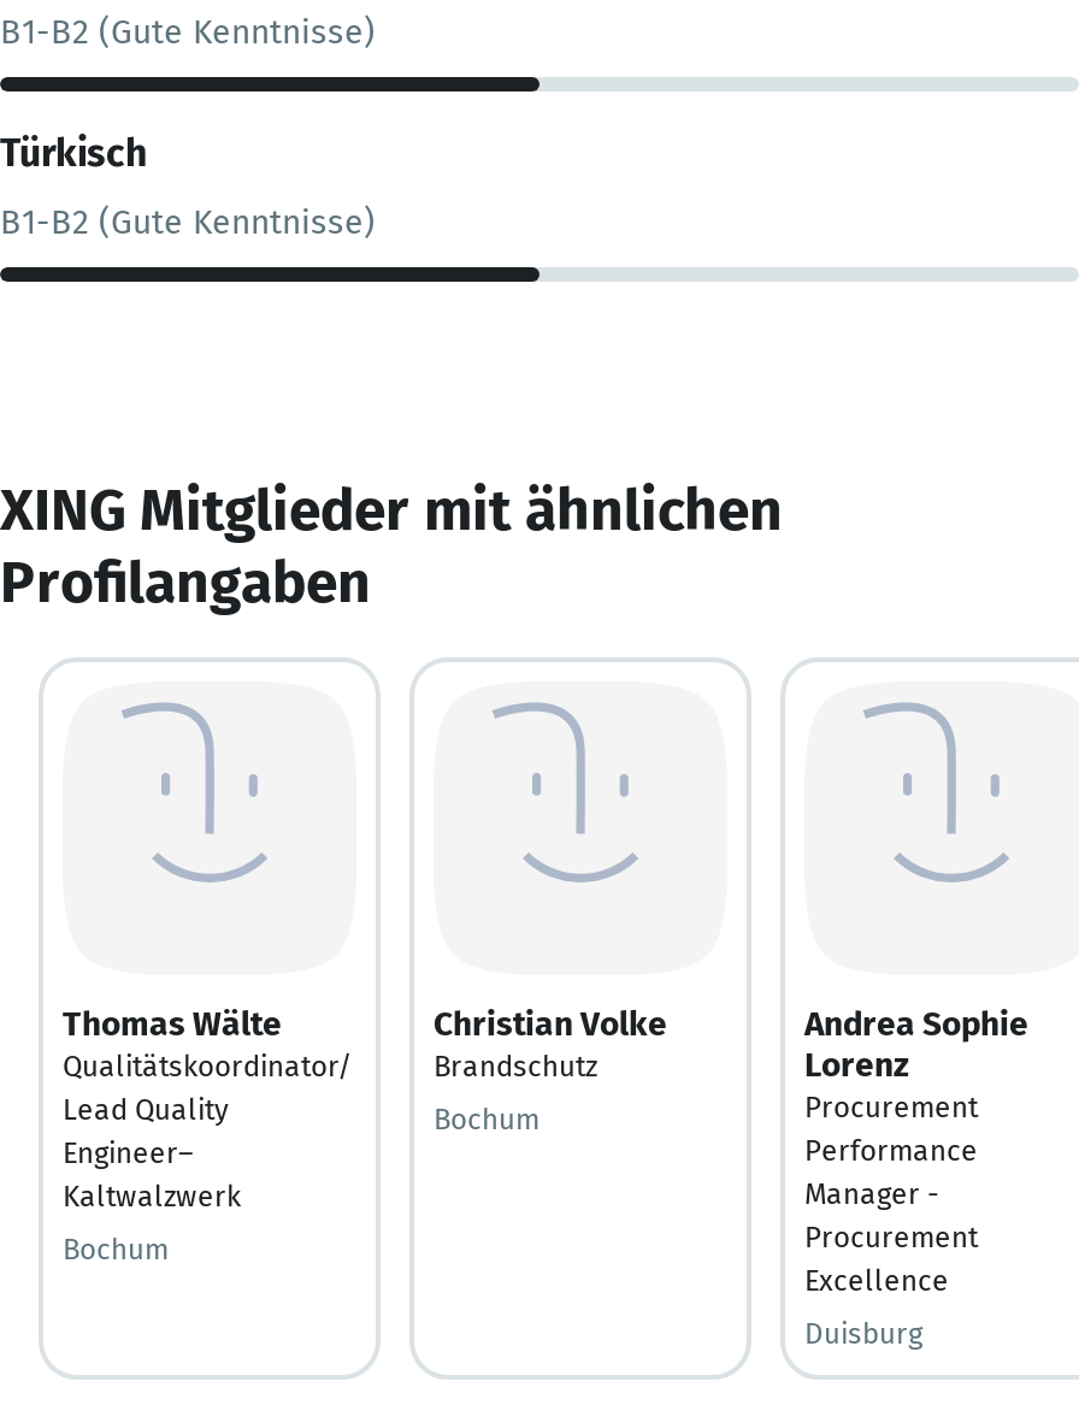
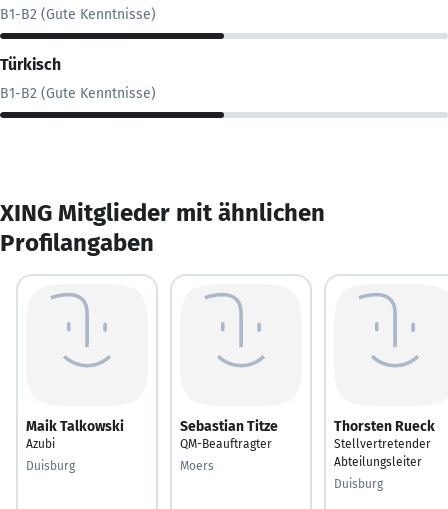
[63,1003,352,1212] Thomas Wälte | Qualitätskoordinator/ | Lead Quality | Engineer– | Kaltwalzwerk -> [26,417,124,450] Maik Talkowski | Azubi
[434,1003,667,1082] Christian Volke | Brandschutz -> [180,417,278,450] Sebastian Titze | QM-Beauftragter
[804,1003,1028,1297] Andrea Sophie | Lorenz | Procurement | Performance | Manager - | Procurement | Excellence -> [334,417,435,468] Thorsten Rueck | Stellvertretender | Abteilungsleiter
[434,1102,539,1135] Bochum -> [180,458,214,472] Moers
[63,1232,169,1265] Bochum -> [26,458,75,472] Duisburg

